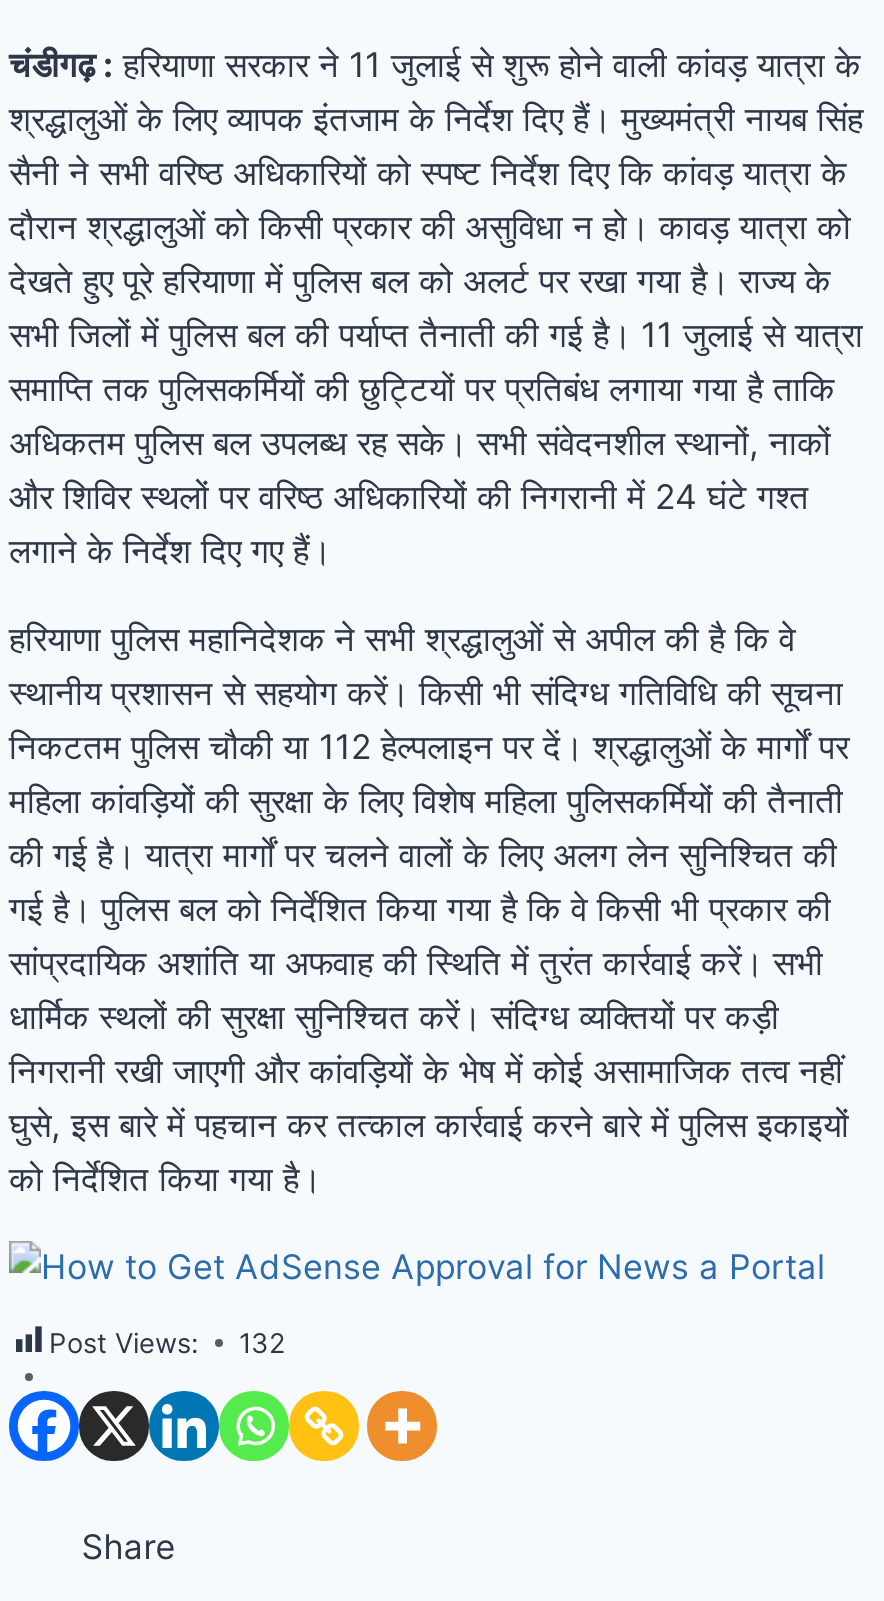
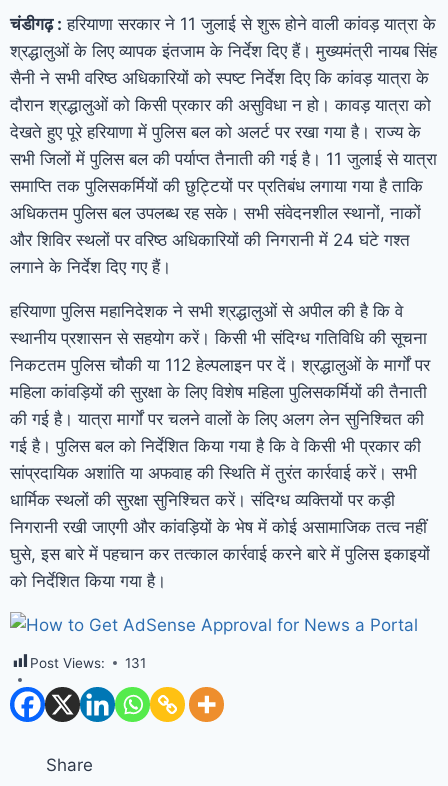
[49,1326,285,1358] Post Views: 132 -> [30,655,146,671] Post Views: 131

